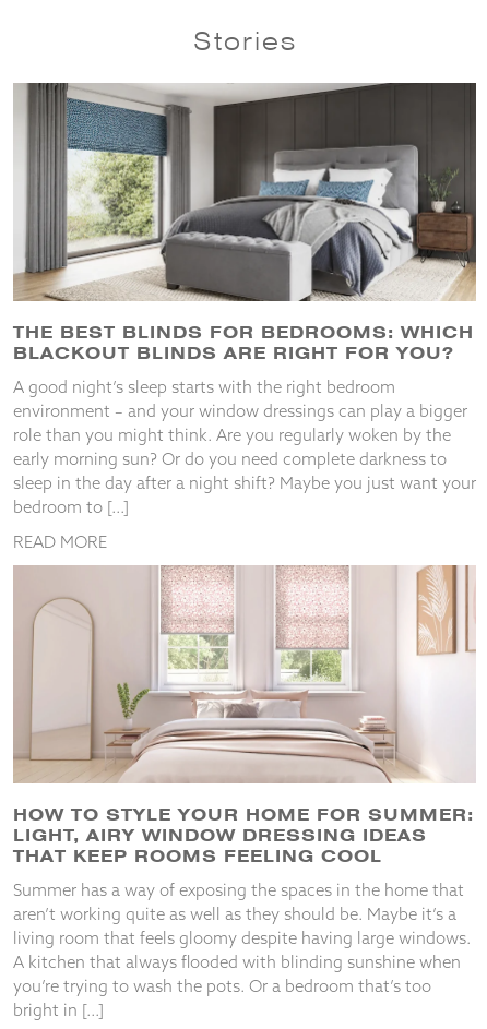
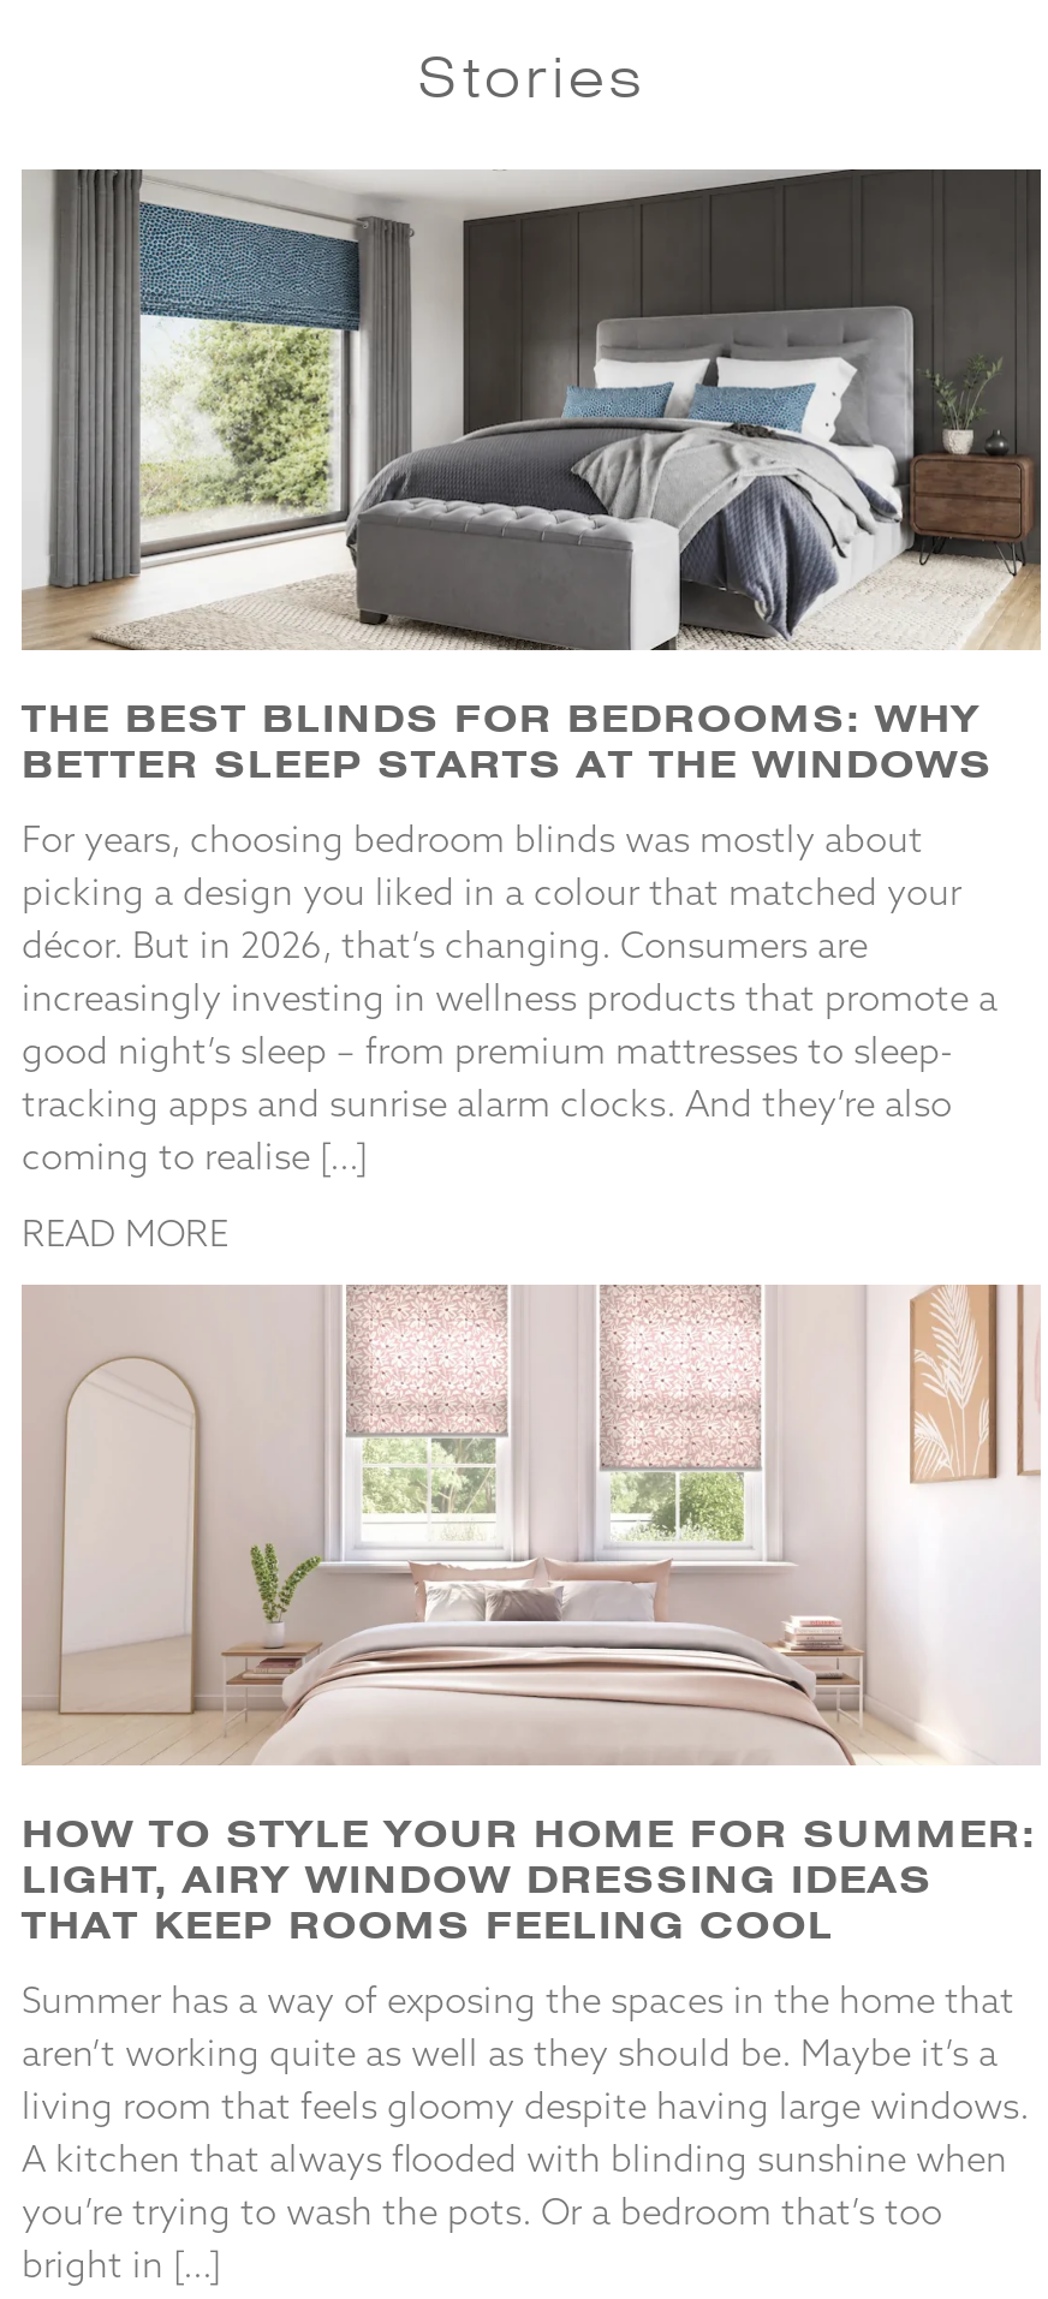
[13,323,474,364] THE BEST BLINDS FOR BEDROOMS: WHICH | BLACKOUT BLINDS ARE RIGHT FOR YOU? -> [22,699,993,788] THE BEST BLINDS FOR BEDROOMS: WHY | BETTER SLEEP STARTS AT THE WINDOWS
[13,377,476,518] A good night’s sleep starts with the right bedroom | environment – and your window dressings can play a bigger | role than you might think. Are you regularly woken by the | early morning sun? Or do you need complete darkness to | sleep in the day after a night shift? Maybe you just want your | bedroom to […] -> [22,817,998,1180] For years, choosing bedroom blinds was mostly about | picking a design you liked in a colour that matched your | décor. But in 2026, that’s changing. Consumers are | increasingly investing in wellness products that promote a | good night’s sleep – from premium mattresses to sleep- | tracking apps and sunrise alarm clocks. And they’re also | coming to realise […]

